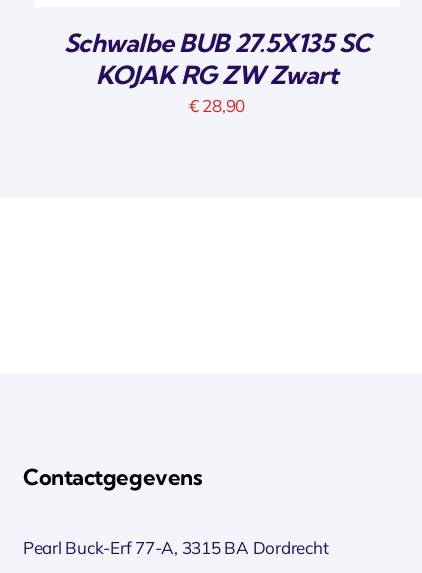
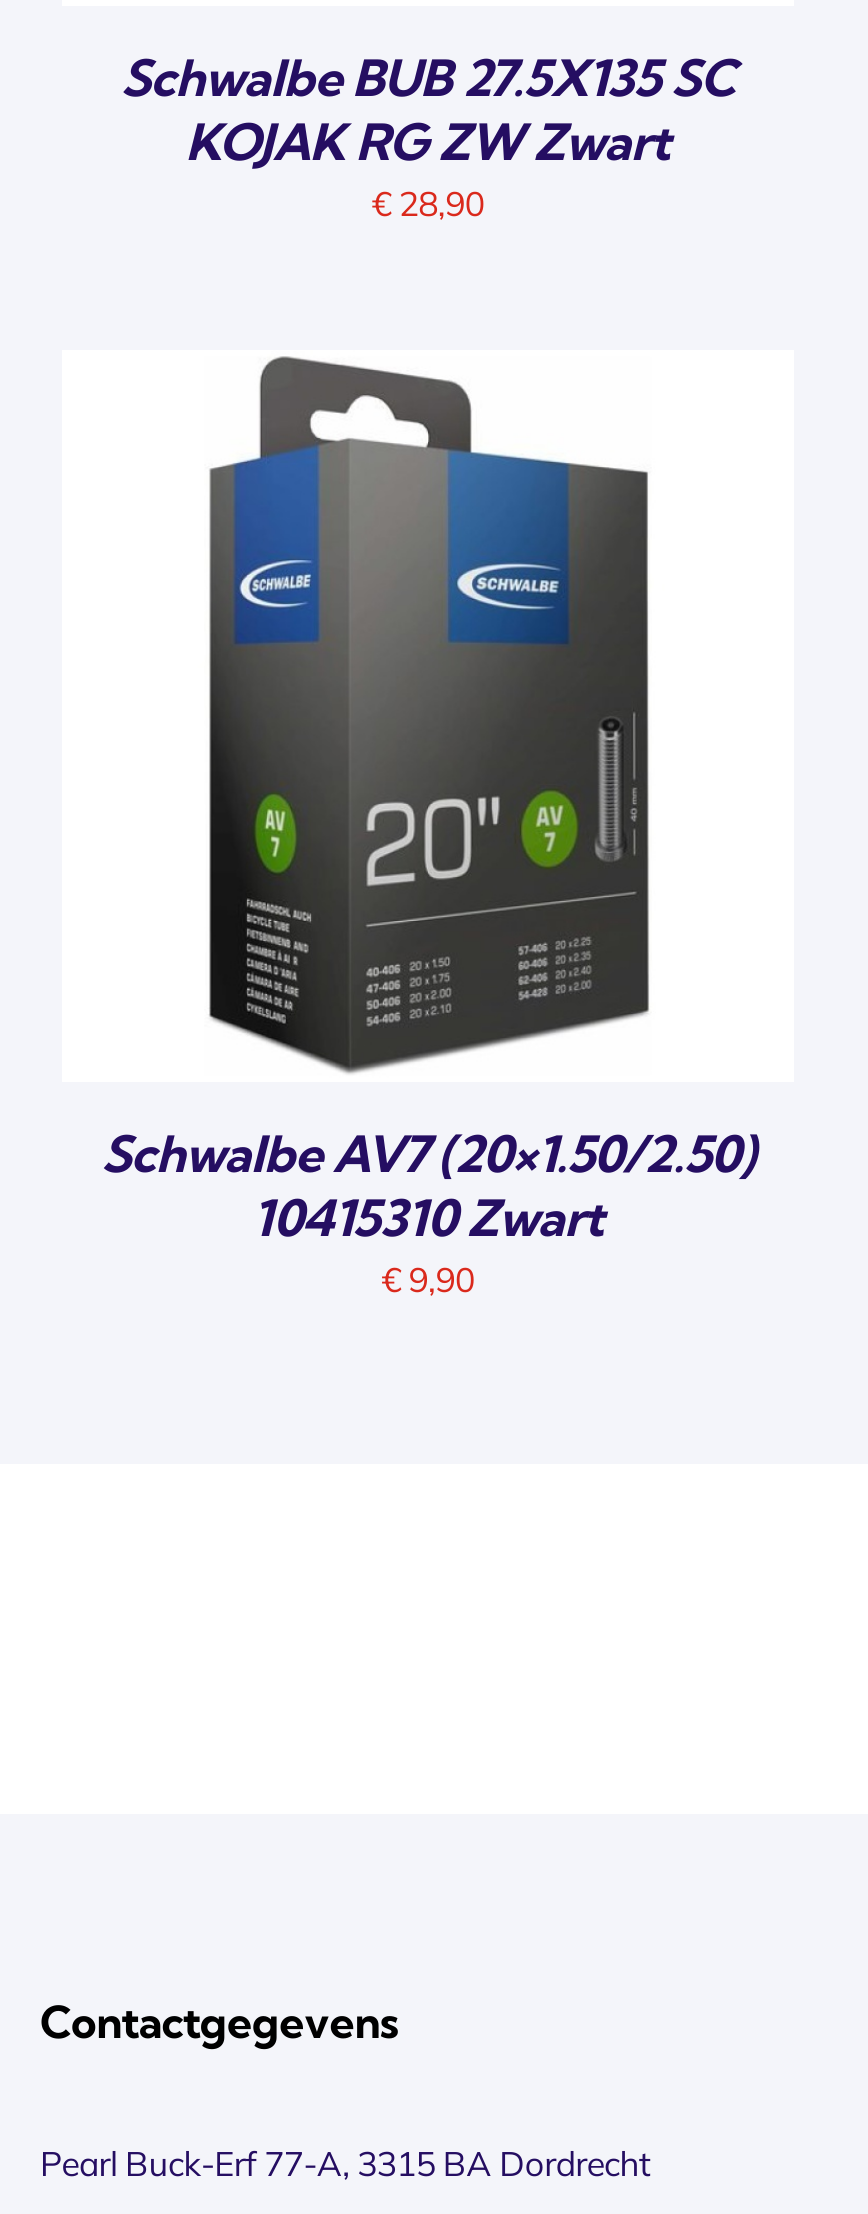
none -> [102,355,754,1301] [image] | Schwalbe AV7 (20×1.50/2.50) | 10415310 Zwart | €9,90

